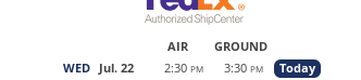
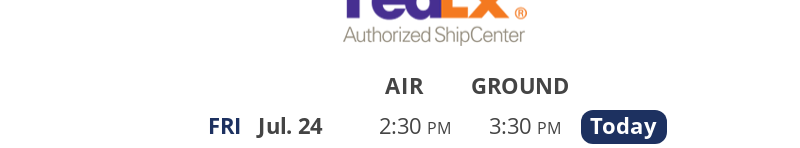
[63,59,315,76] WED Jul. 22 2:30 PM 3:30 PM Today -> [208,109,656,140] FRI Jul. 24 2:30 PM 3:30 PM Today

